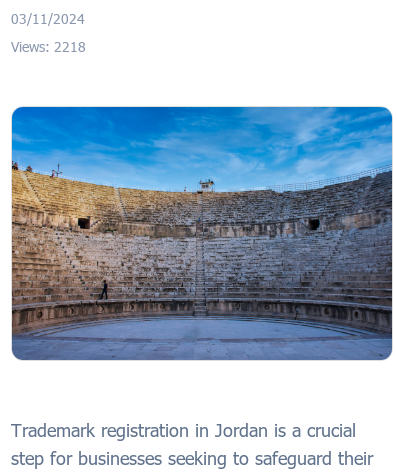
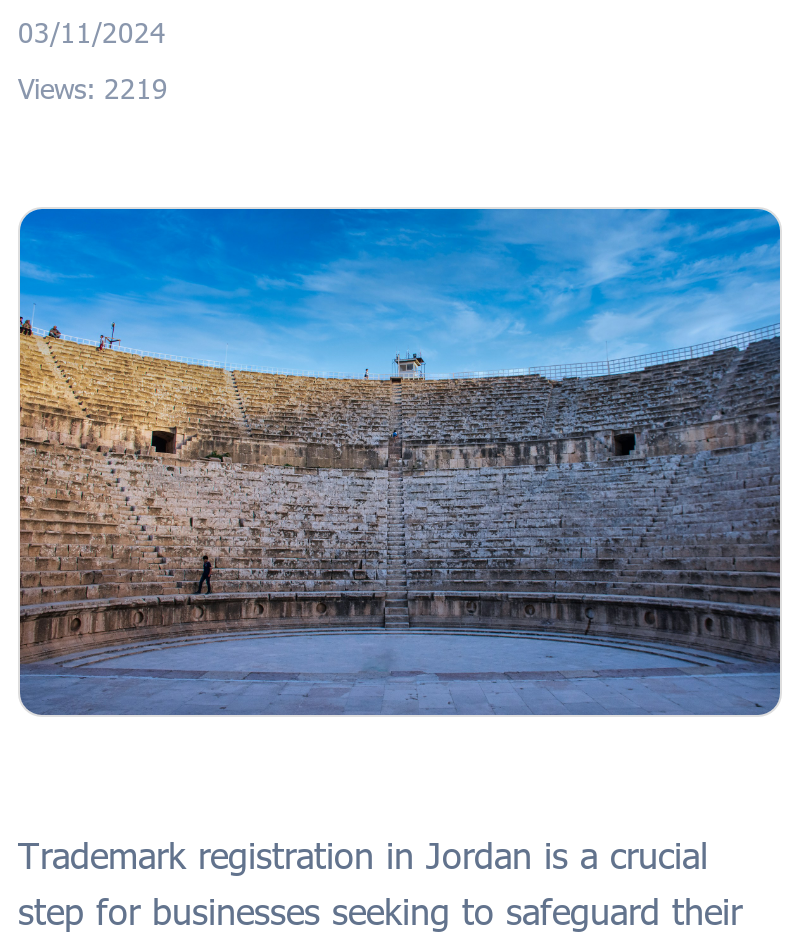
[11,38,86,55] Views: 2218 -> [18,71,168,105] Views: 2219

